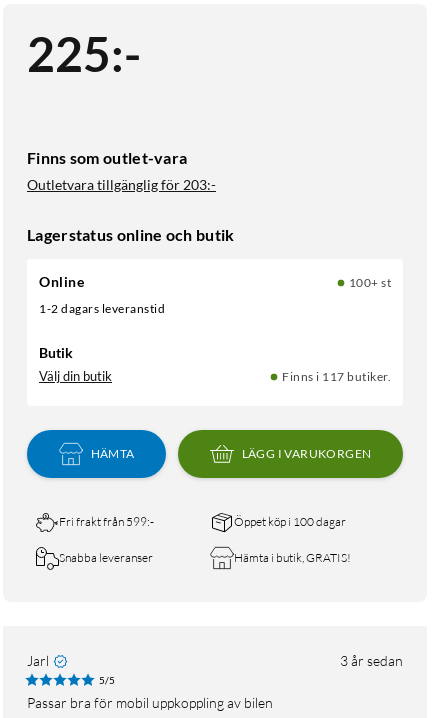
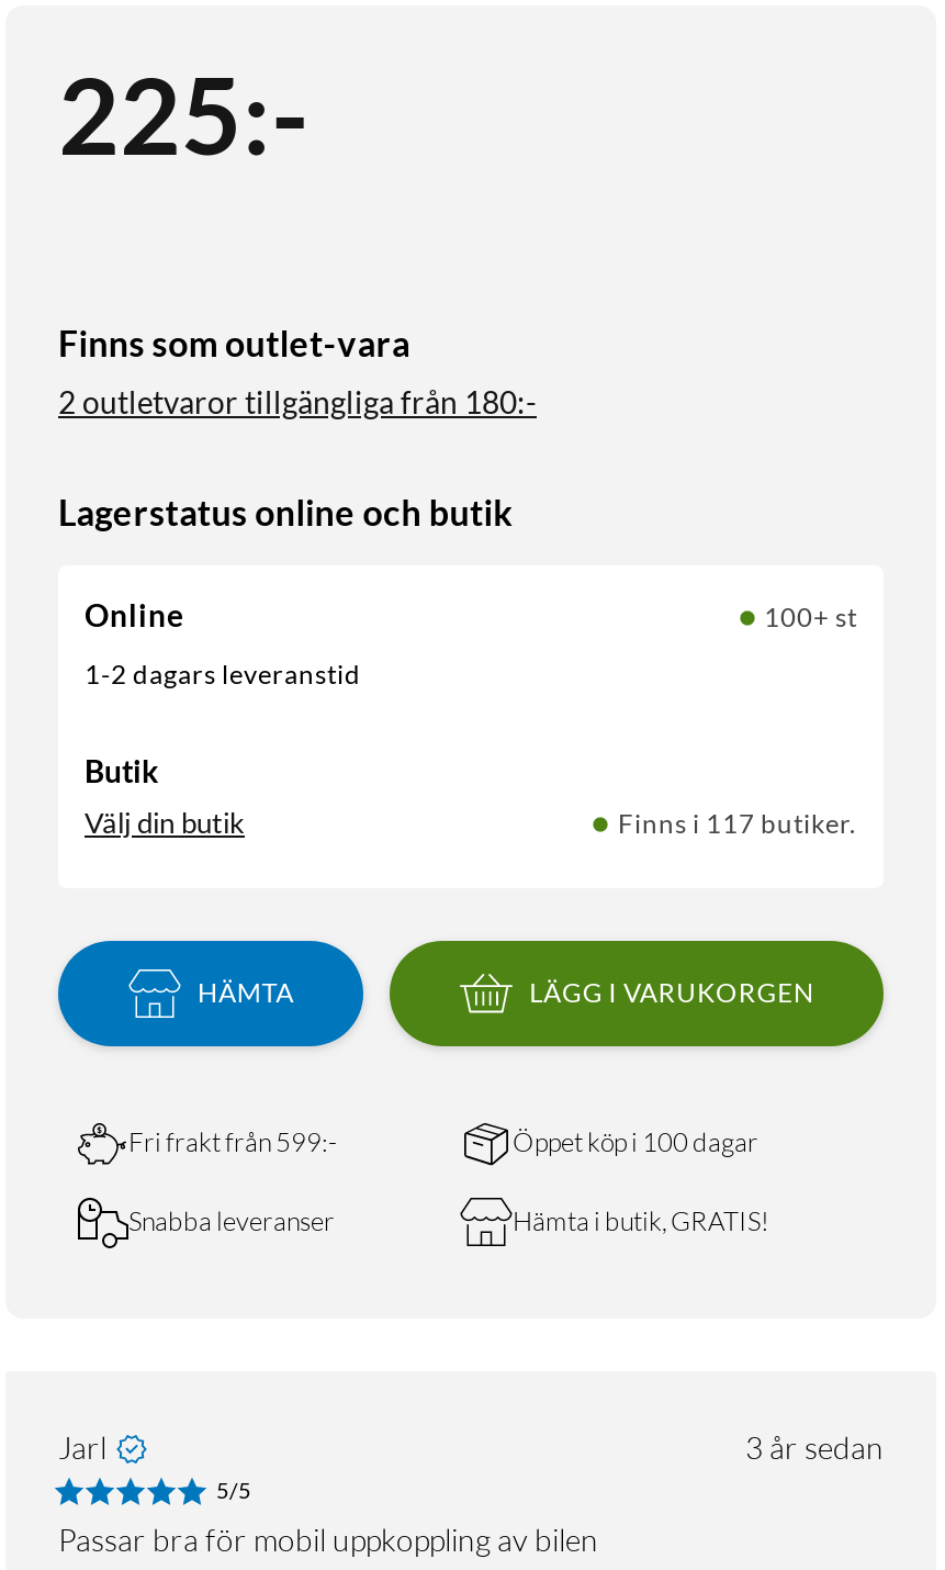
[27,175,216,192] Outletvara tillgänglig för 203:- -> [58,384,537,422] 2 outletvaror tillgängliga från 180:-

